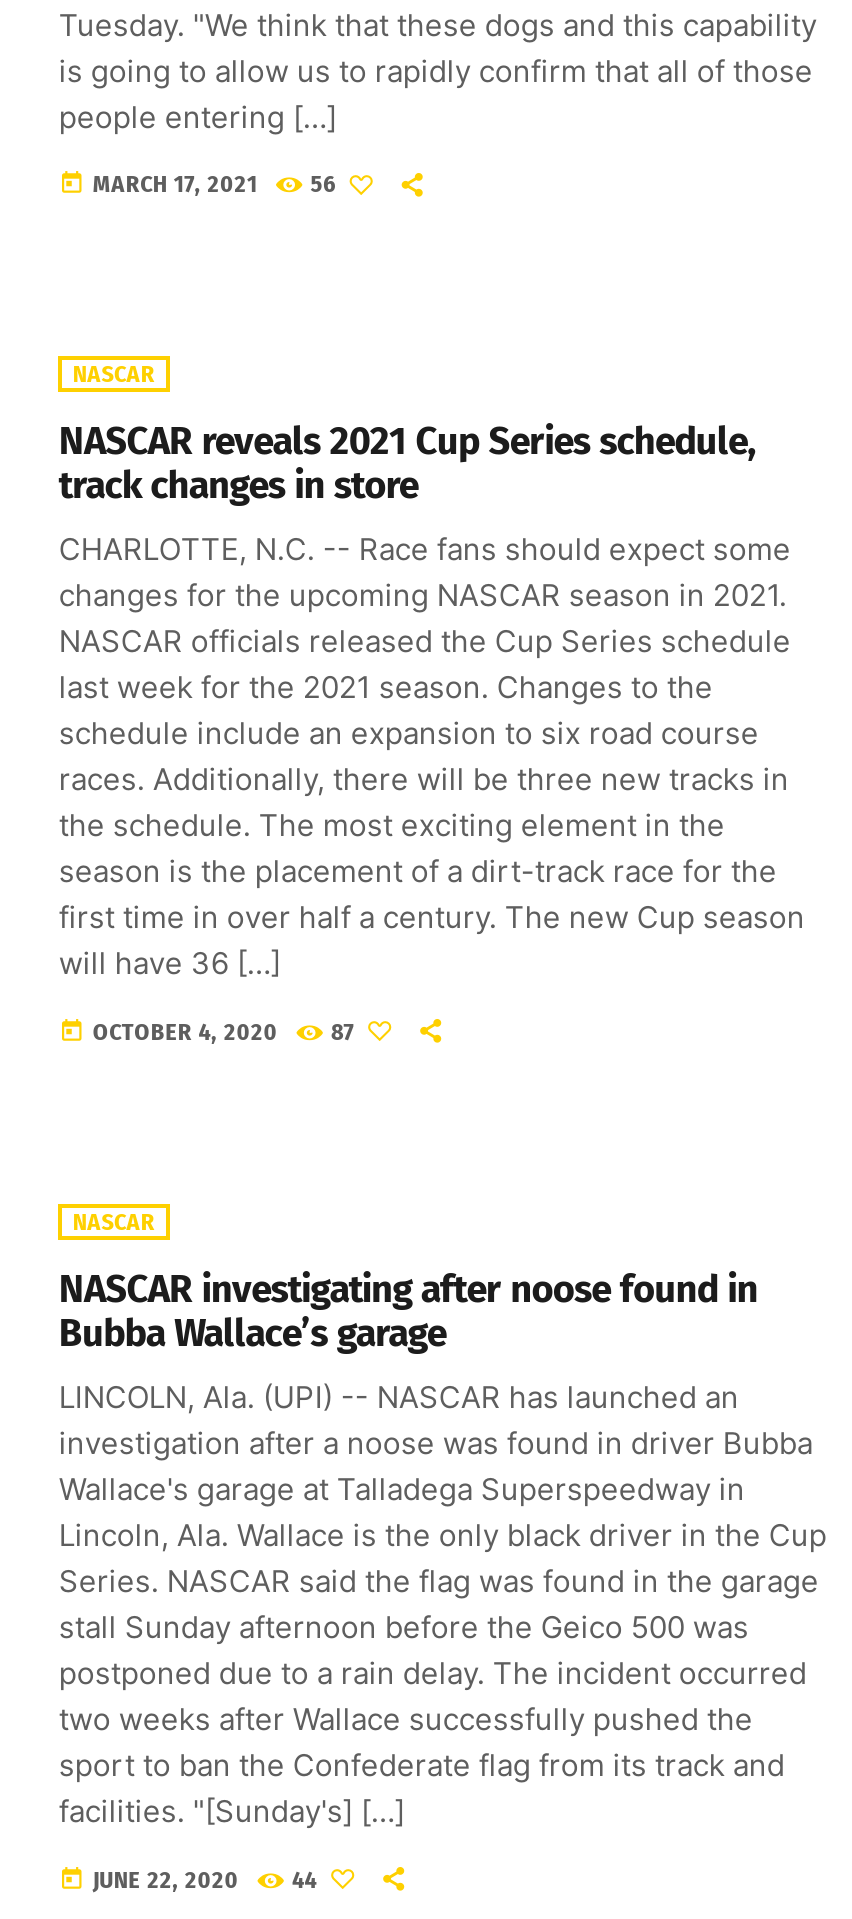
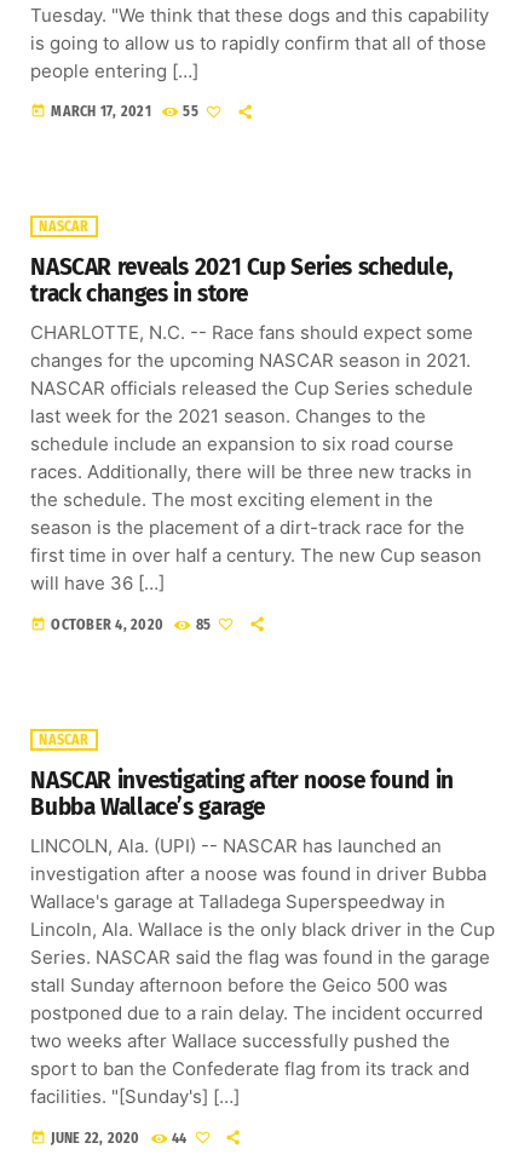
[311,170,336,198] 56 -> [183,103,198,120] 55
[331,1018,354,1046] 87 -> [195,616,211,633] 85

